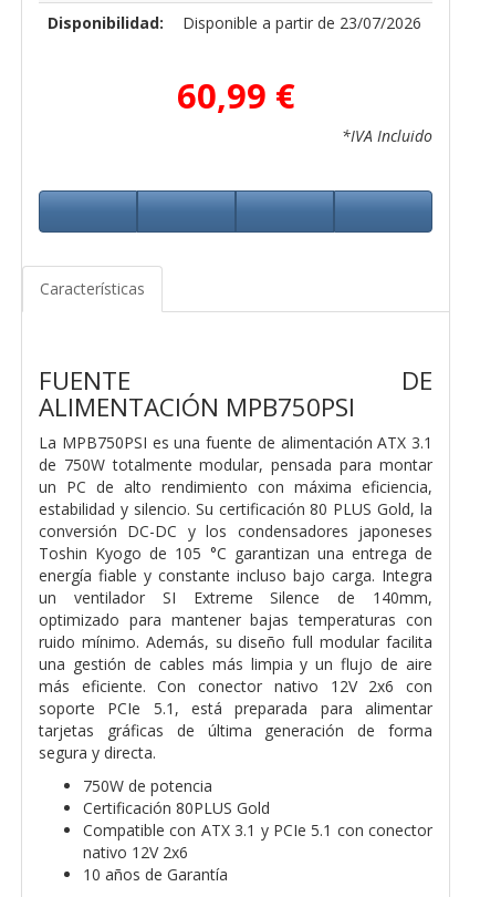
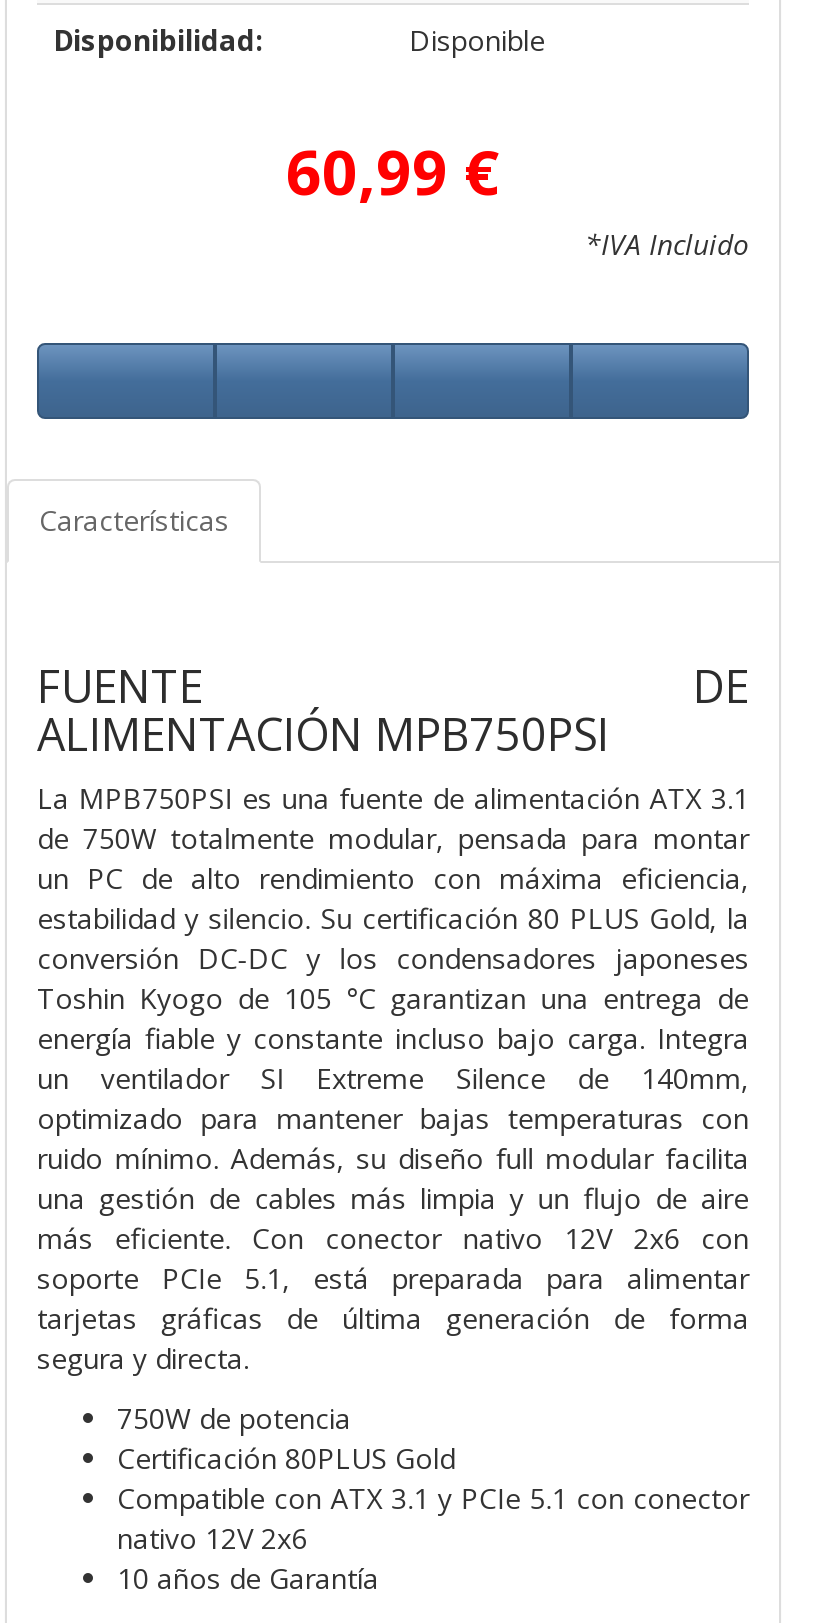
[182,12,421,33] Disponible a partir de 23/07/2026 -> [409,20,545,58] Disponible

